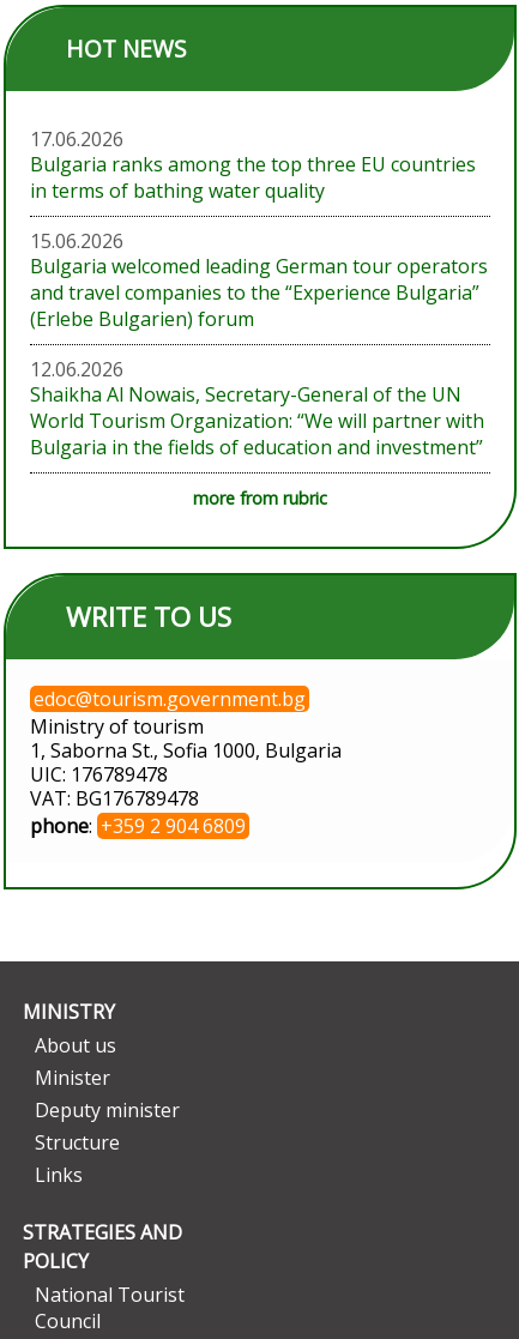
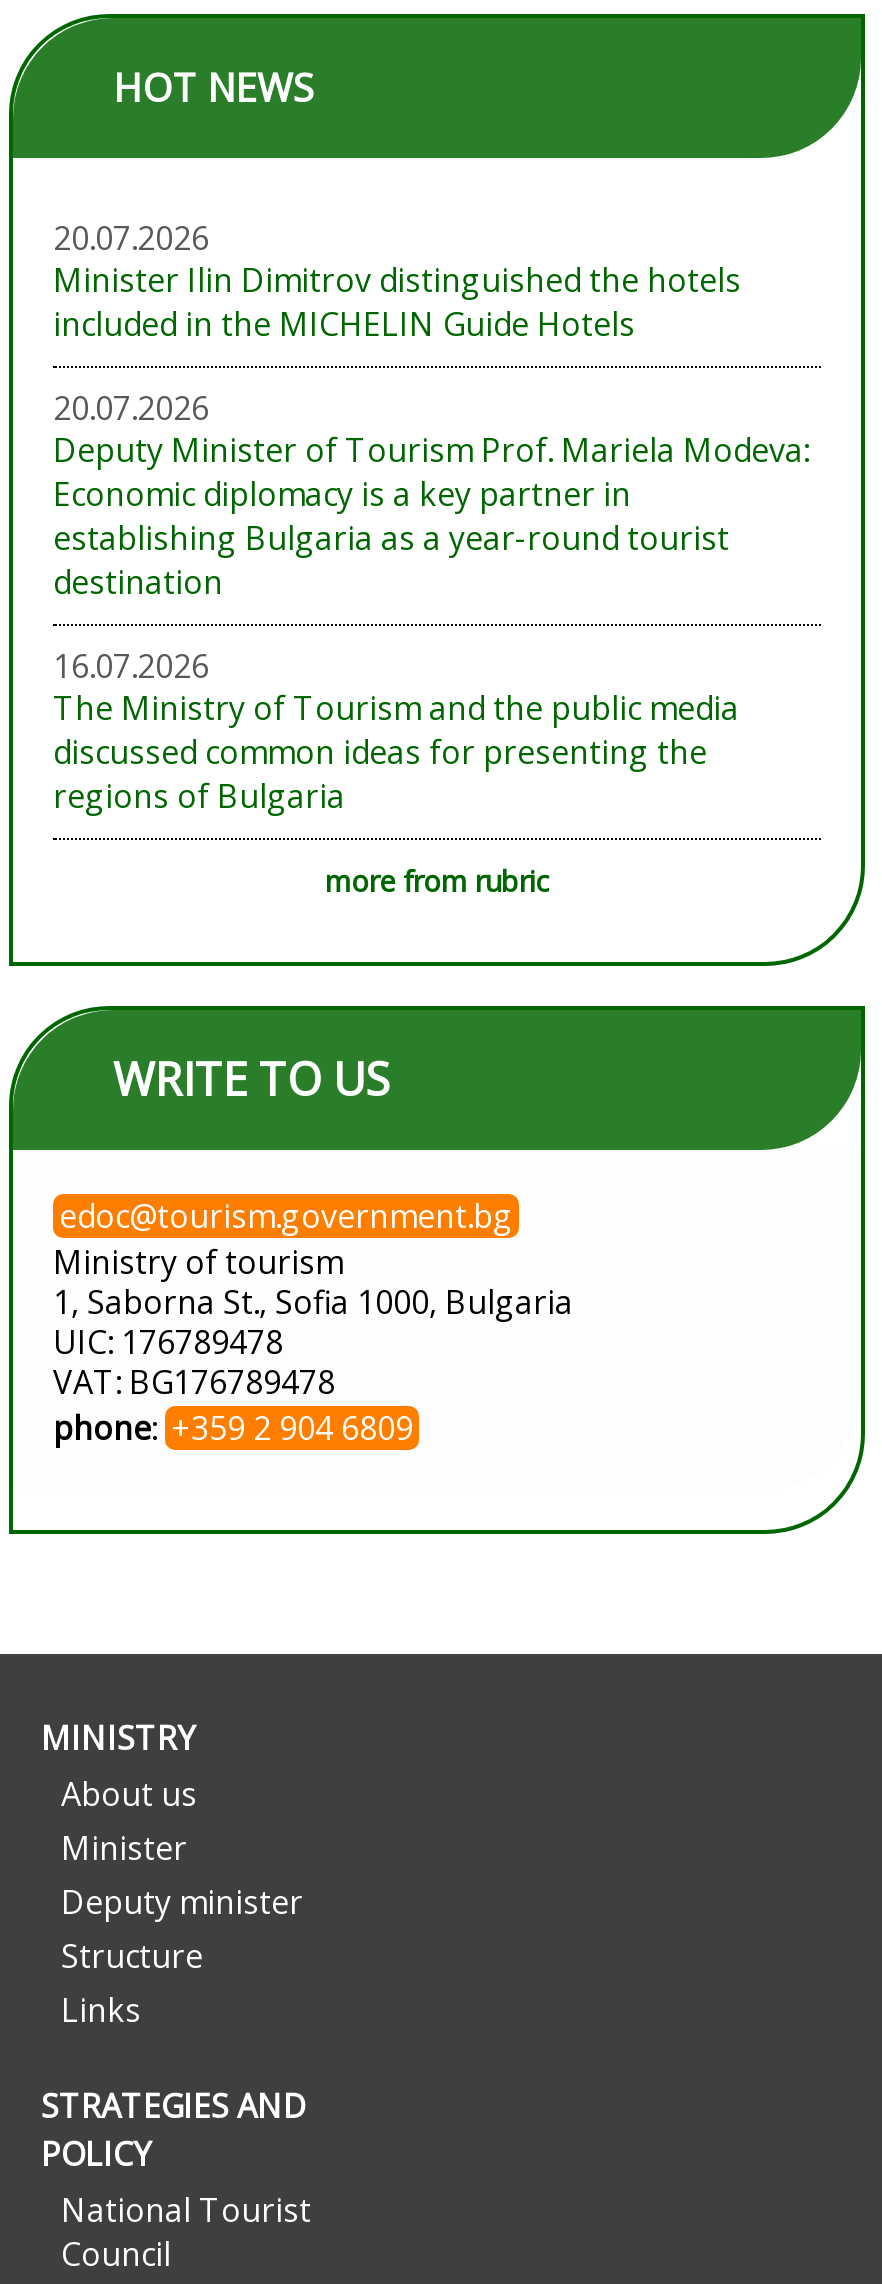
[30,126,476,204] 17.06.2026 | Bulgaria ranks among the top three EU countries | in terms of bathing water quality -> [53,216,741,346] 20.07.2026 | Minister Ilin Dimitrov distinguished the hotels | included in the MICHELIN Guide Hotels
[30,228,488,332] 15.06.2026 | Bulgaria welcomed leading German tour operators | and travel companies to the “Experience Bulgaria” | (Erlebe Bulgarien) forum -> [53,386,809,604] 20.07.2026 | Deputy Minister of Tourism Prof. Mariela Modeva: | Economic diplomacy is a key partner in | establishing Bulgaria as a year-round tourist | destination
[30,356,484,460] 12.06.2026 | Shaikha Al Nowais, Secretary-General of the UN | World Tourism Organization: “We will partner with | Bulgaria in the fields of education and investment” -> [53,644,739,818] 16.07.2026 | The Ministry of Tourism and the public media | discussed common ideas for presenting the | regions of Bulgaria

